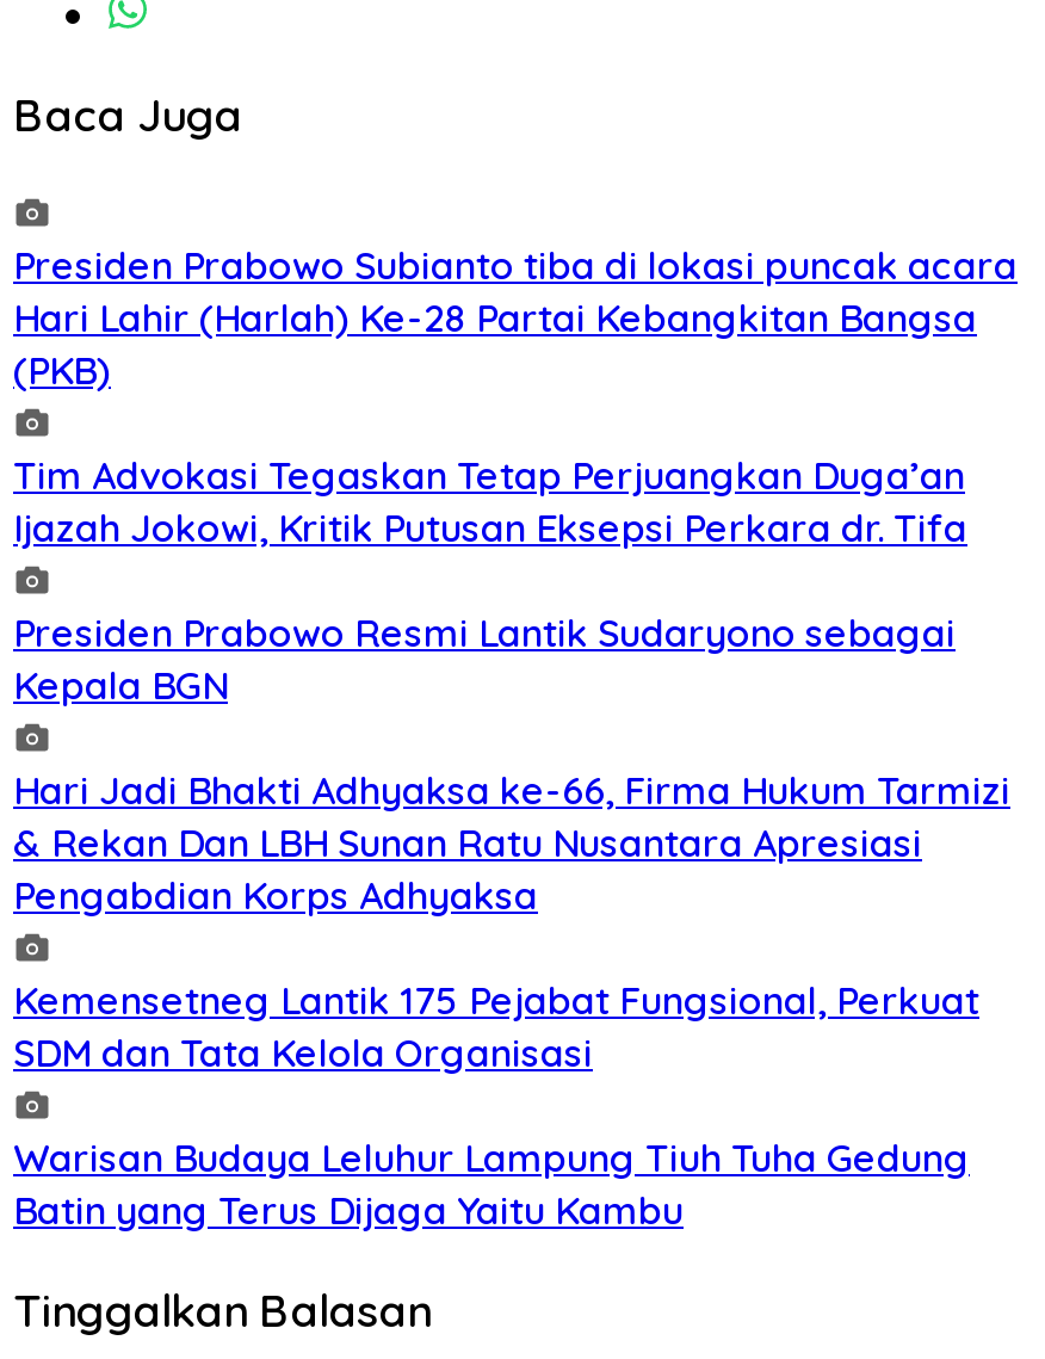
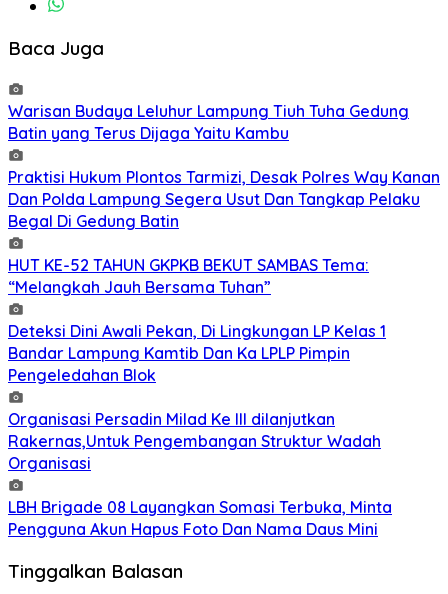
[13,241,1018,1077] Presiden Prabowo Subianto tiba di lokasi puncak acara | Hari Lahir (Harlah) Ke-28 Partai Kebangkitan Bangsa | (PKB) | Tim Advokasi Tegaskan Tetap Perjuangkan Duga’an | Ijazah Jokowi, Kritik Putusan Eksepsi Perkara dr. Tifa | Presiden Prabowo Resmi Lantik Sudaryono sebagai | Kepala BGN | Hari Jadi Bhakti Adhyaksa ke-66, Firma Hukum Tarmizi | & Rekan Dan LBH Sunan Ratu Nusantara Apresiasi | Pengabdian Korps Adhyaksa | Kemensetneg Lantik 175 Pejabat Fungsional, Perkuat | SDM dan Tata Kelola Organisasi -> none
moved [13,1134,970,1234] -> [8,101,409,143]: Warisan Budaya Leluhur Lampung Tiuh Tuha Gedung | Batin yang Terus Dijaga Yaitu Kambu
none -> [8,167,440,539] Praktisi Hukum Plontos Tarmizi, Desak Polres Way Kanan | Dan Polda Lampung Segera Usut Dan Tangkap Pelaku | Begal Di Gedung Batin | HUT KE-52 TAHUN GKPKB BEKUT SAMBAS Tema: | “Melangkah Jauh Bersama Tuhan” | Deteksi Dini Awali Pekan, Di Lingkungan LP Kelas 1 | Bandar Lampung Kamtib Dan Ka LPLP Pimpin | Pengeledahan Blok | Organisasi Persadin Milad Ke III dilanjutkan | Rakernas,Untuk Pengembangan Struktur Wadah | Organisasi | LBH Brigade 08 Layangkan Somasi Terbuka, Minta | Pengguna Akun Hapus Foto Dan Nama Daus Mini

